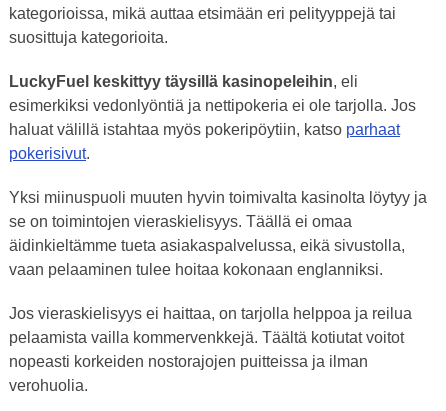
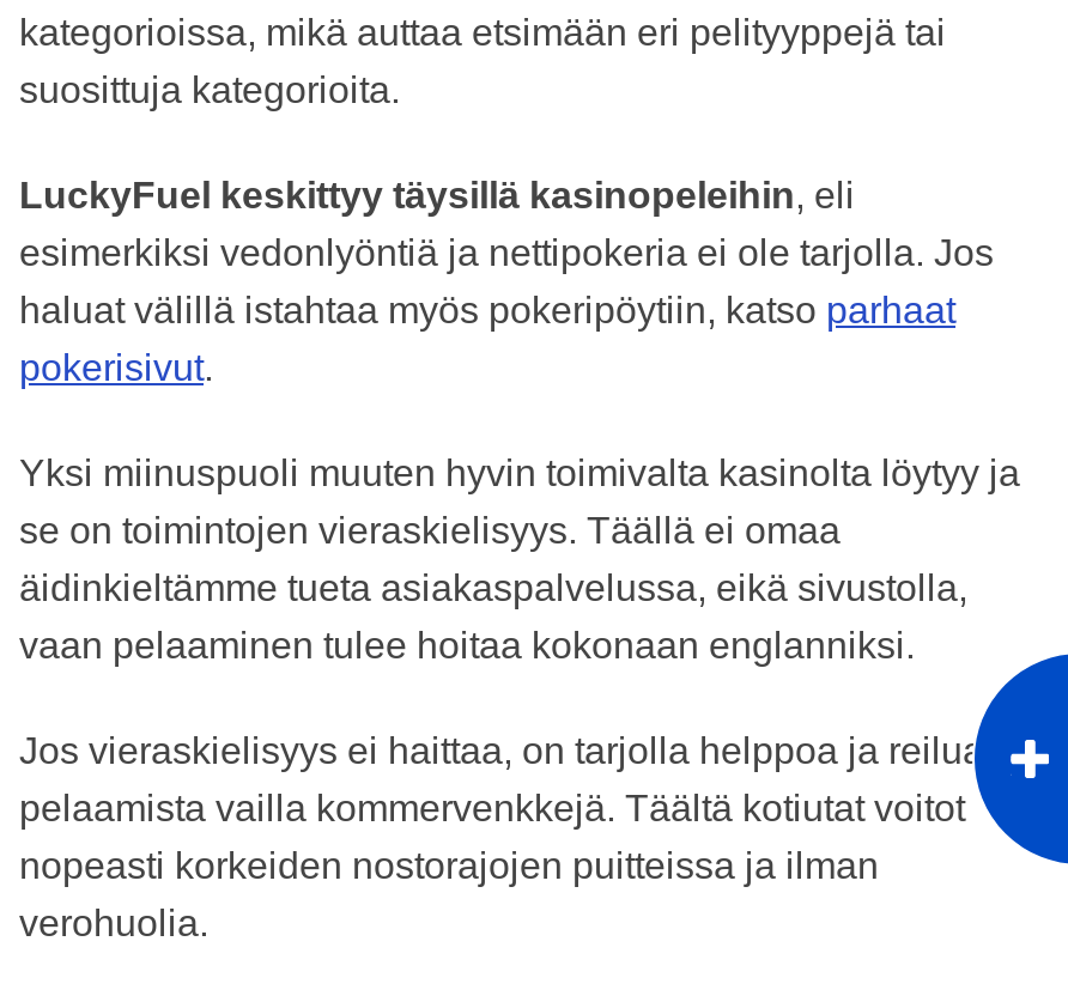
none -> [972,651,1061,867] [image]

